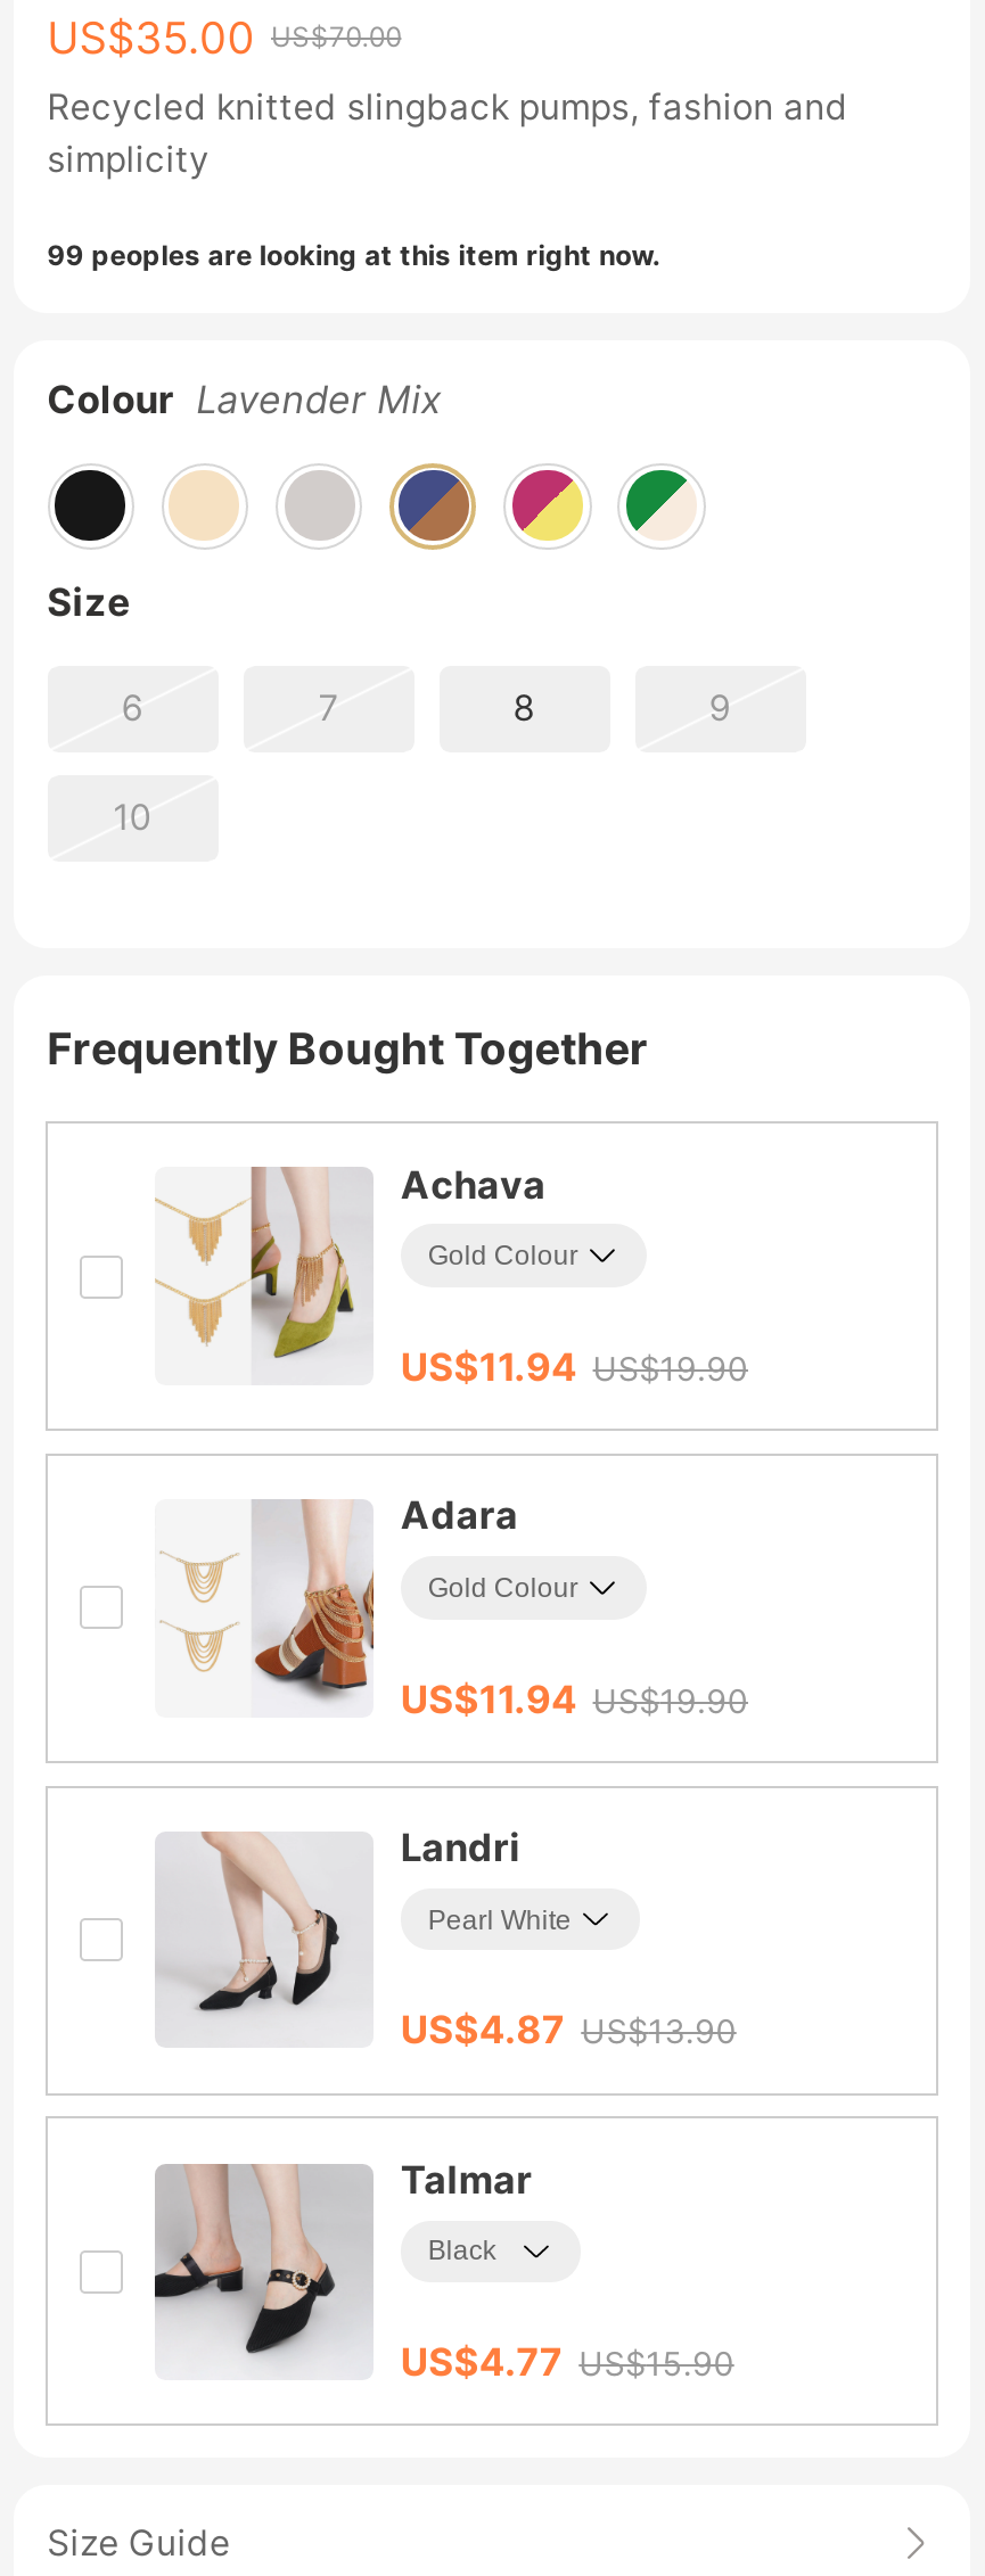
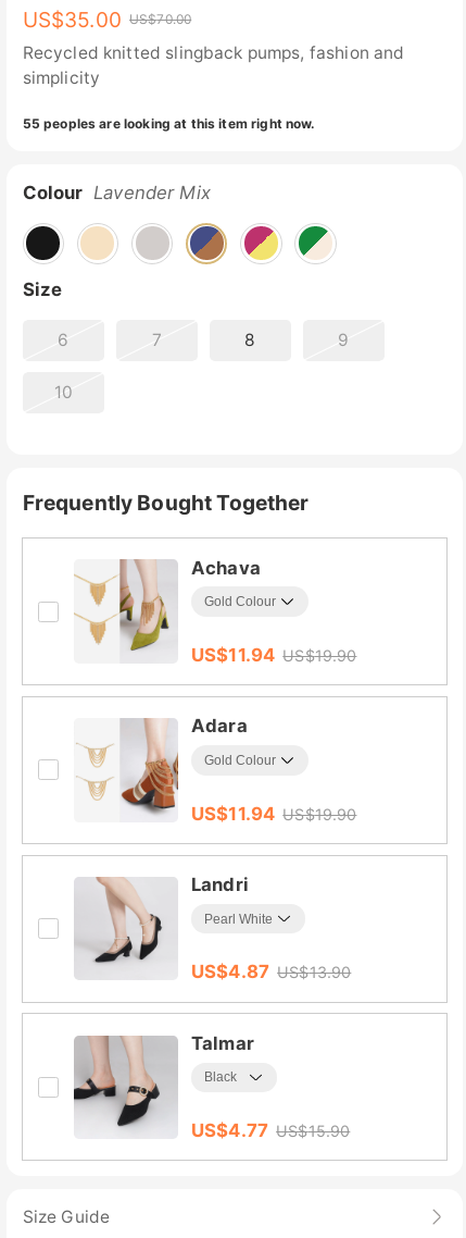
[47,238,662,272] 99 peoples are looking at this item right now. -> [22,115,316,132] 55 peoples are looking at this item right now.

